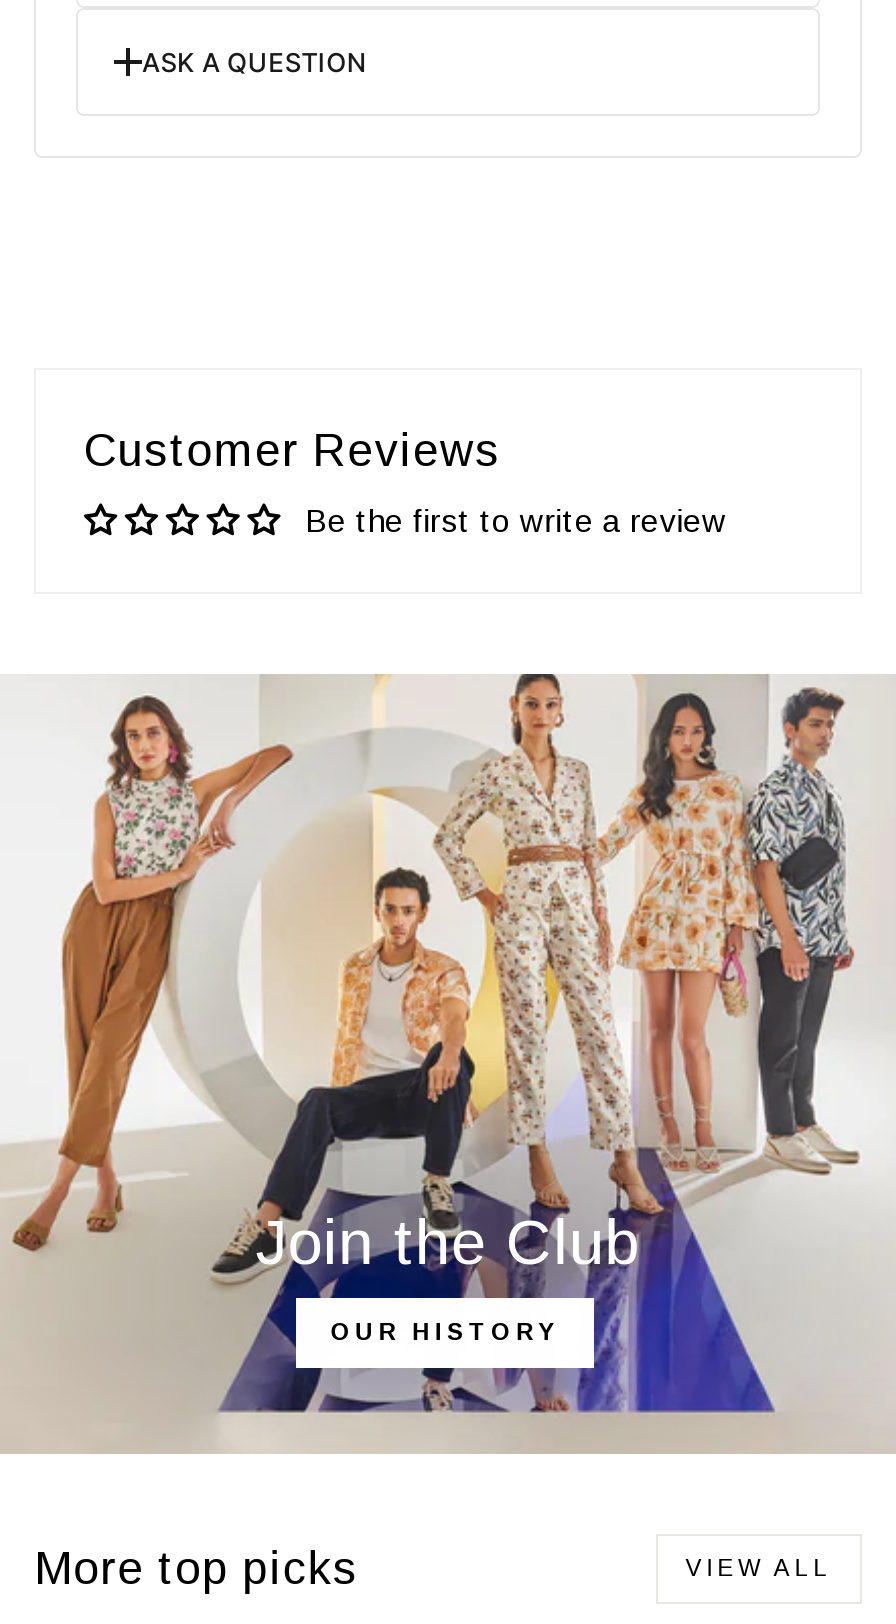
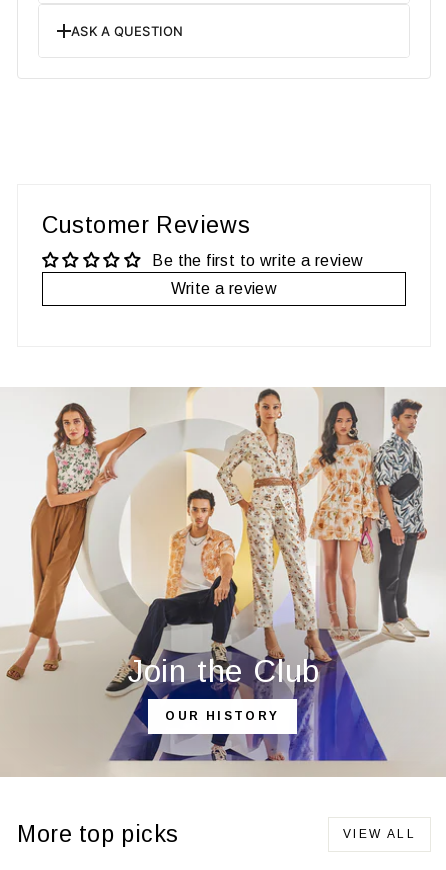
none -> [171,280,277,297] Write a review
moved [6,672,860,1422] -> [3,387,429,762]: [image]

